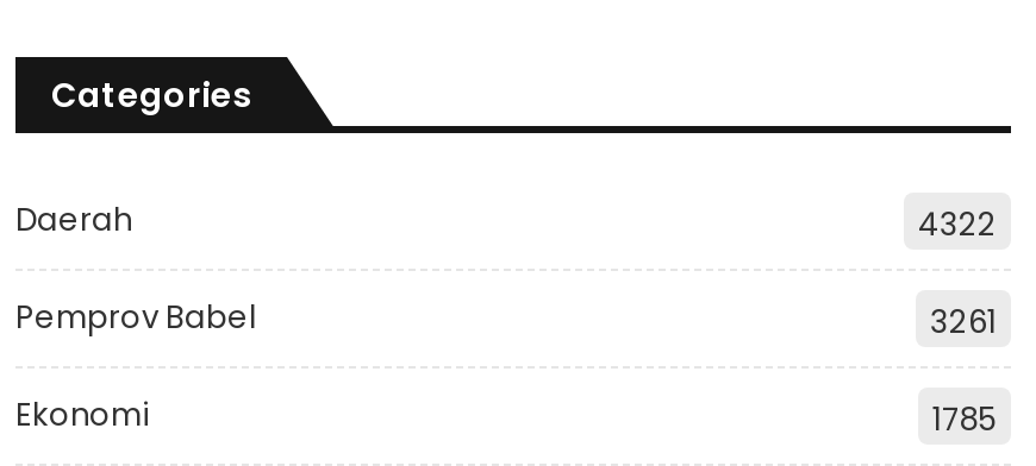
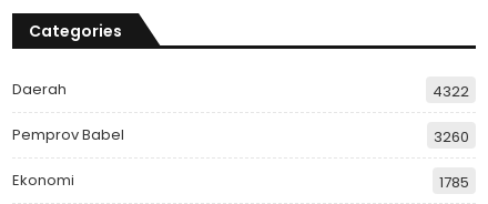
[930,300,997,345] 3261 -> [434,126,469,147] 3260

